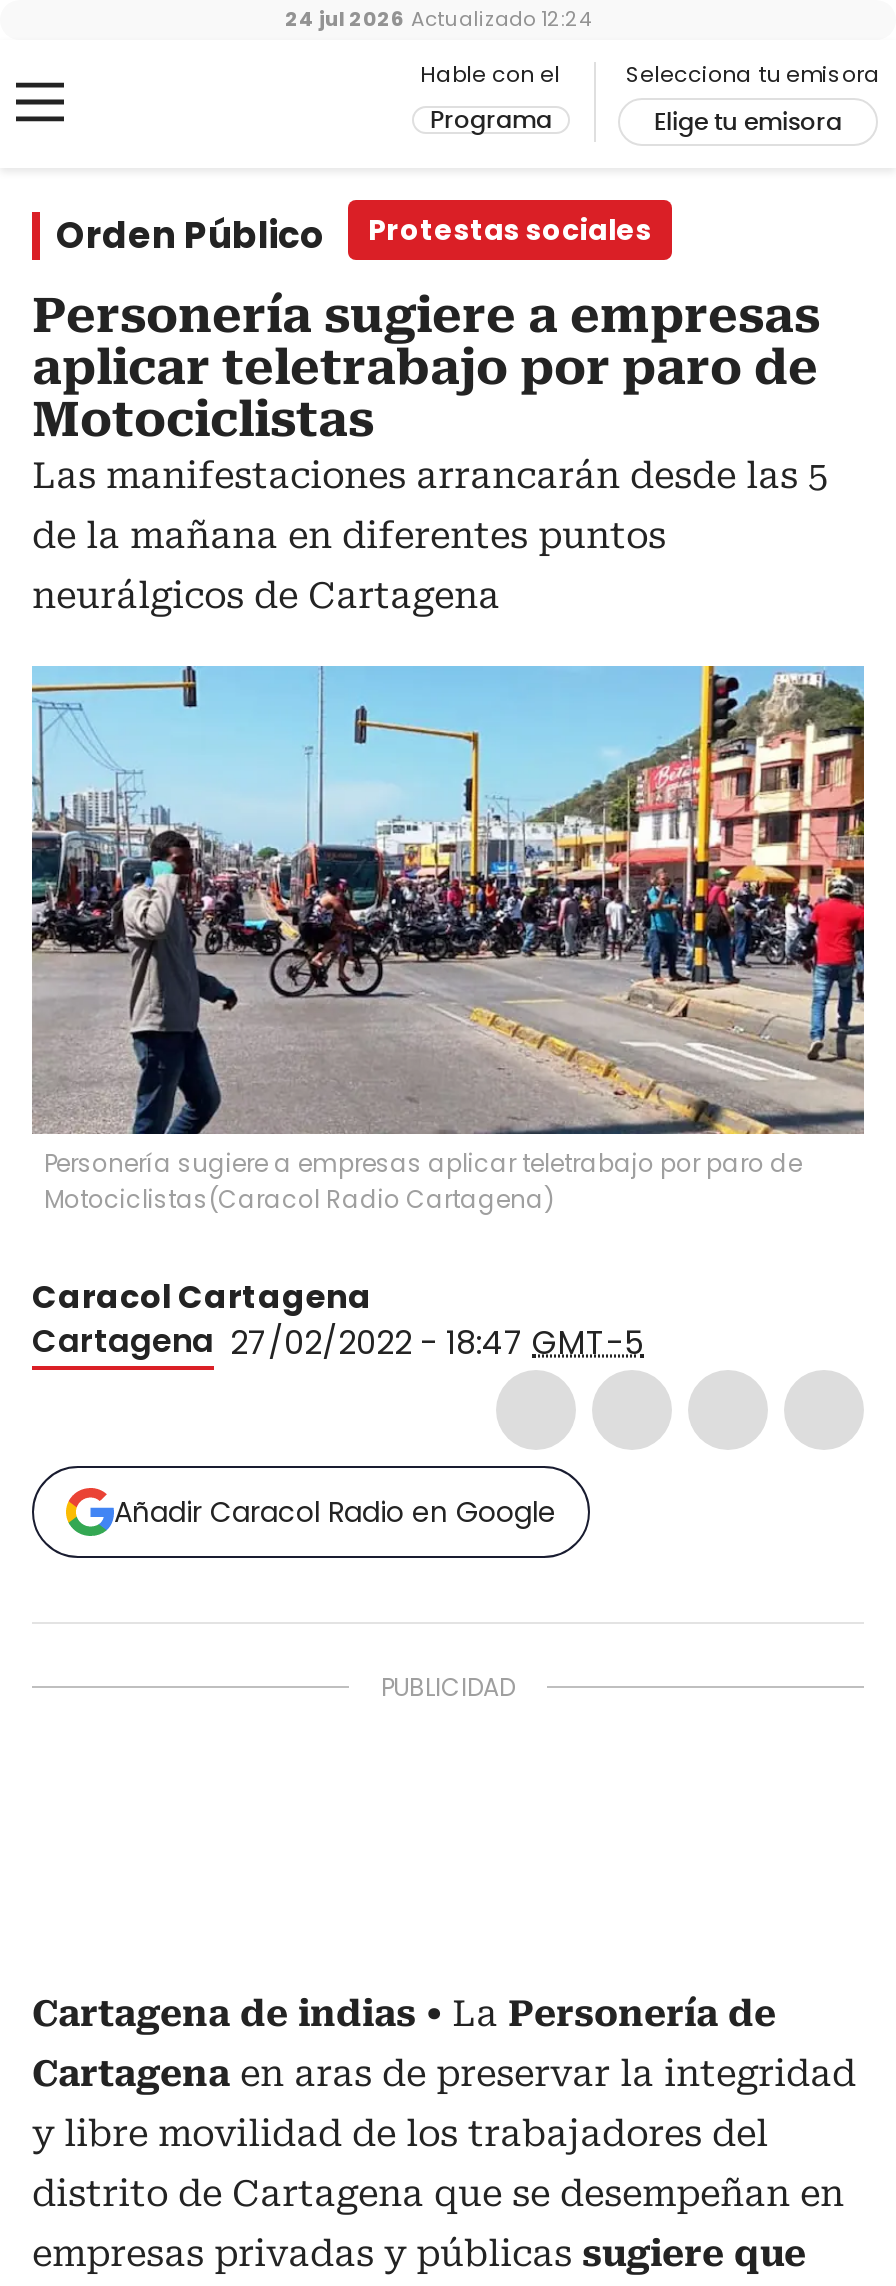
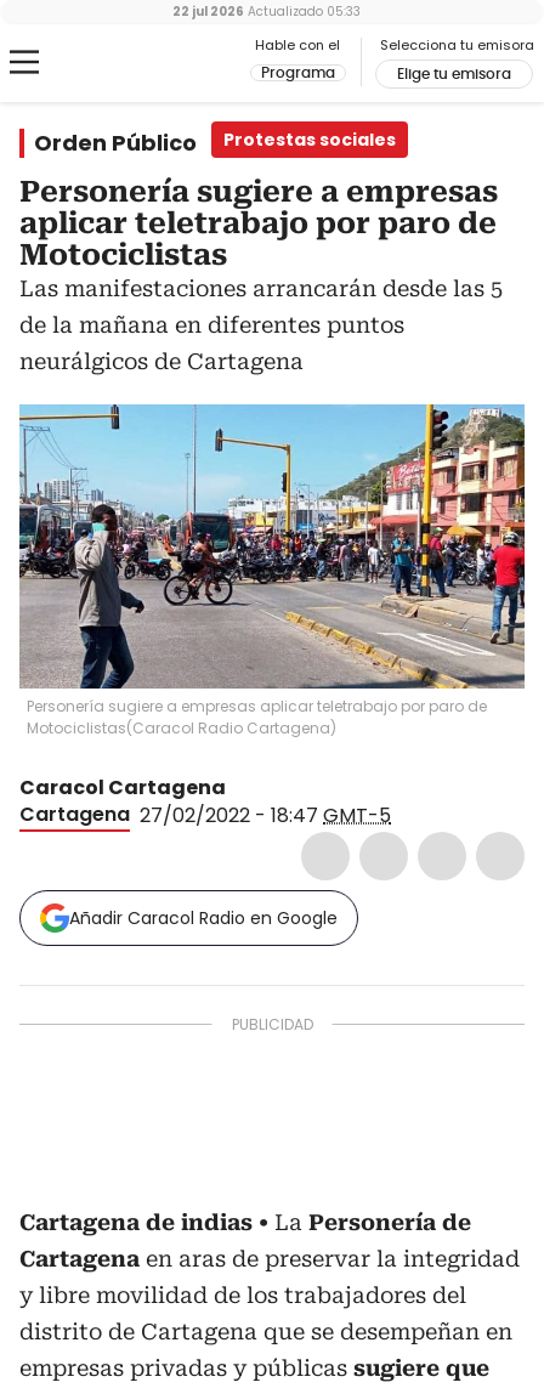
[285,4,591,34] 24 jul 2026 Actualizado 12:24 -> [172,2,360,21] 22 jul 2026 Actualizado 05:33

